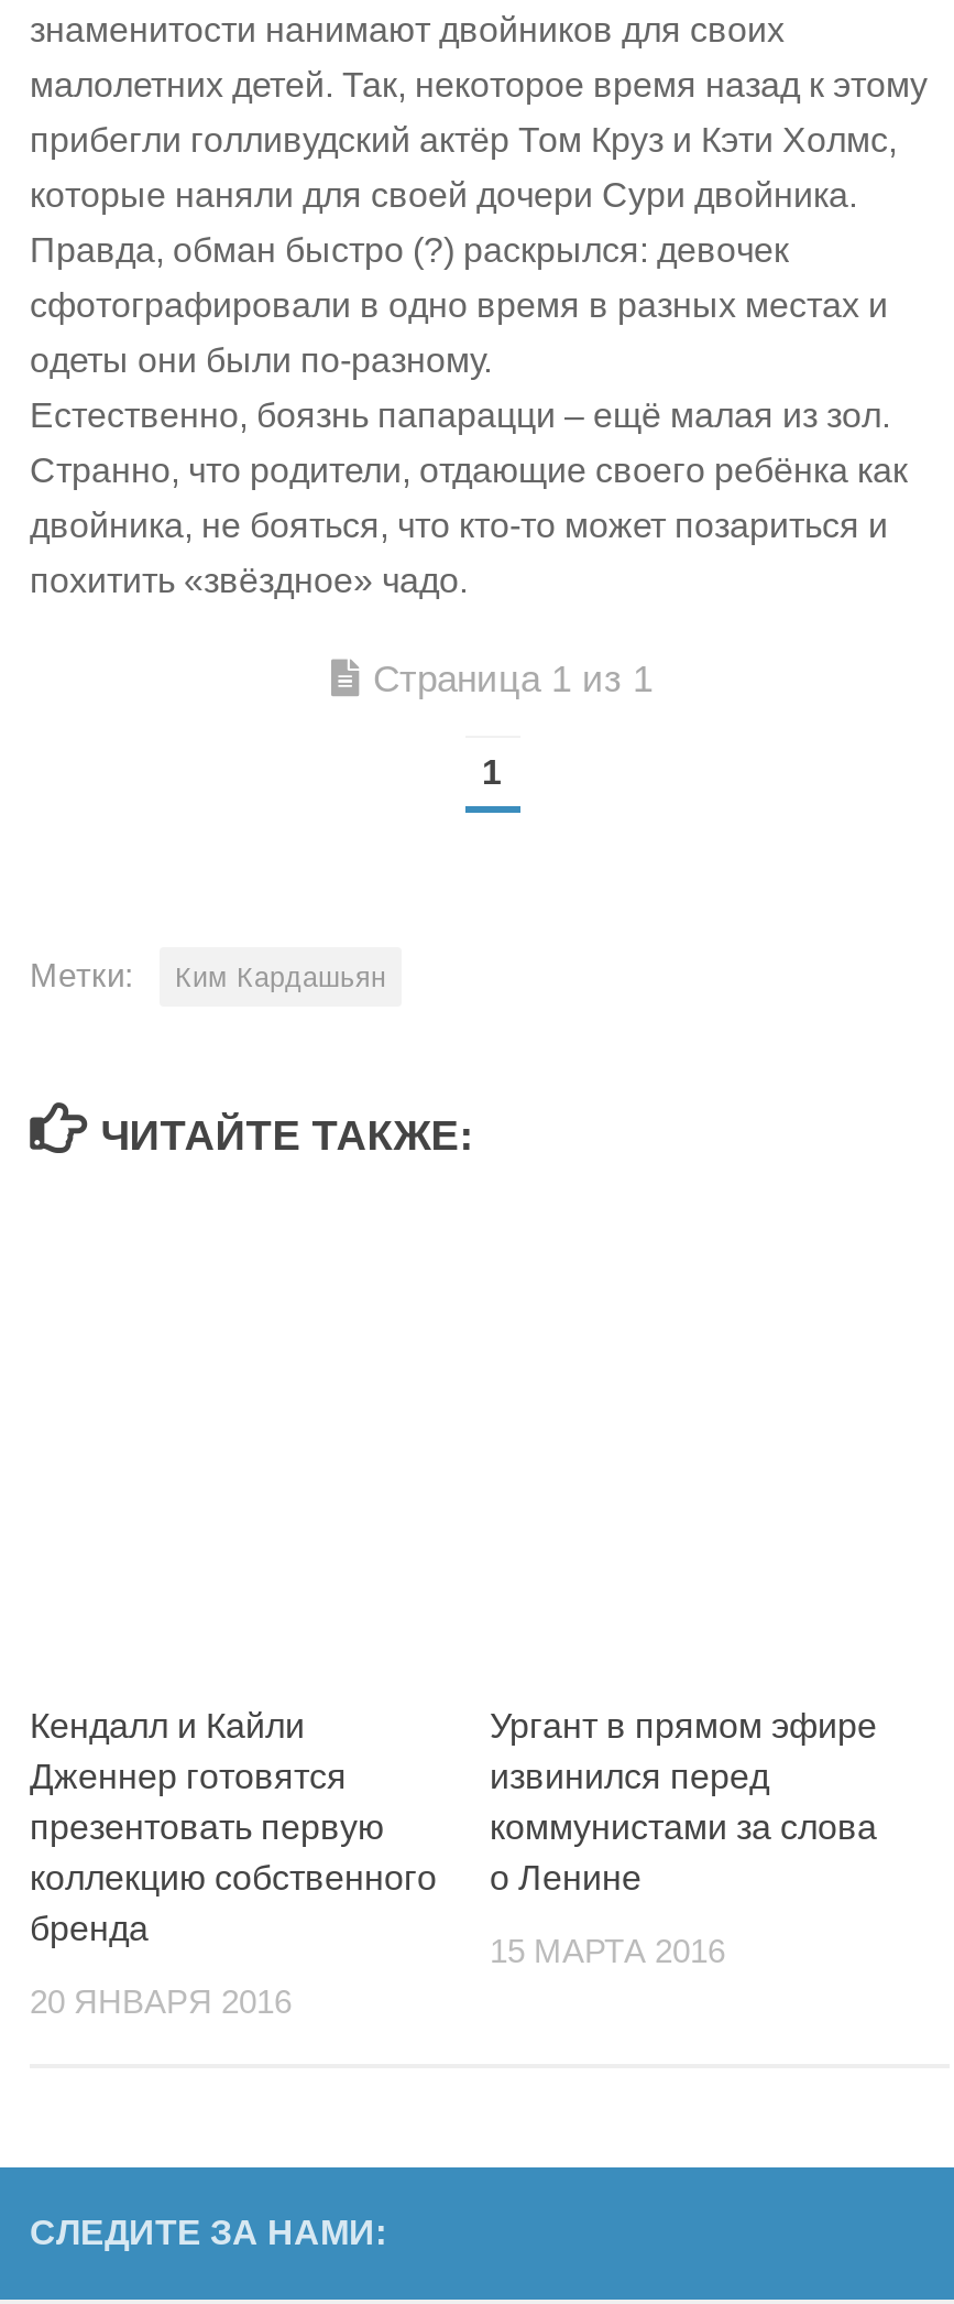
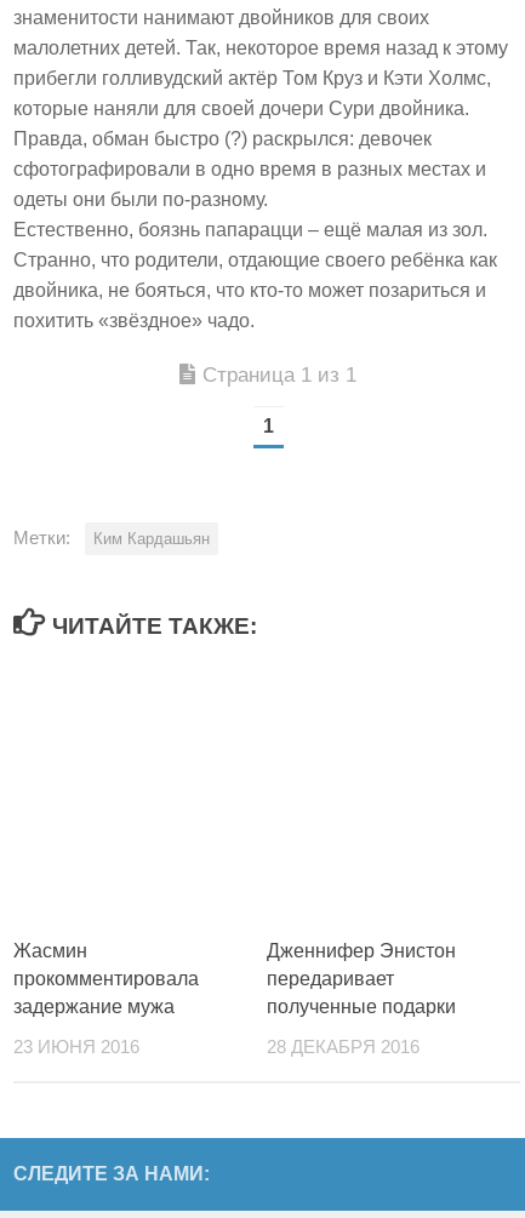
[30,1708,437,1948] Кендалл и Кайли | Дженнер готовятся | презентовать первую | коллекцию собственного | бренда -> [13,941,199,1017] Жасмин | прокомментировала | задержание мужа
[490,1708,877,1898] Ургант в прямом эфире | извинился перед | коммунистами за слова | о Ленине -> [267,941,456,1017] Дженнифер Энистон | передаривает | полученные подарки
[490,1935,725,1970] 15 МАРТА 2016 -> [267,1038,420,1057] 28 ДЕКАБРЯ 2016
[30,1986,292,2021] 20 ЯНВАРЯ 2016 -> [13,1038,139,1057] 23 ИЮНЯ 2016

